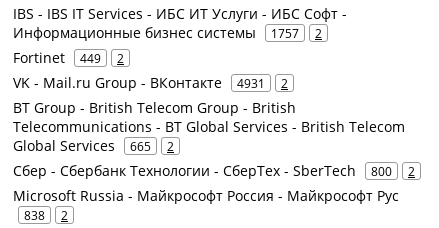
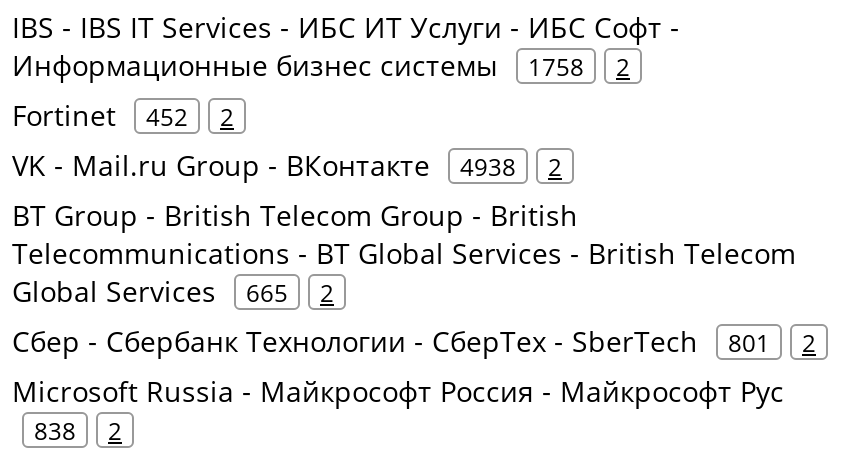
[13,23,322,42] Информационные бизнес системы 1757 2 -> [12,47,630,85] Информационные бизнес системы 1758 2
[13,48,124,67] Fortinet 449 2 -> [12,97,234,135] Fortinet 452 2
[13,73,288,92] VK - Mail.ru Group - ВКонтакте 4931 2 -> [12,147,562,185] VK - Mail.ru Group - ВКонтакте 4938 2
[13,161,415,180] Сбер - Сбербанк Технологии - СберТех - SberTech 800 2 -> [12,323,816,361] Сбер - Сбербанк Технологии - СберТех - SberTech 801 2

